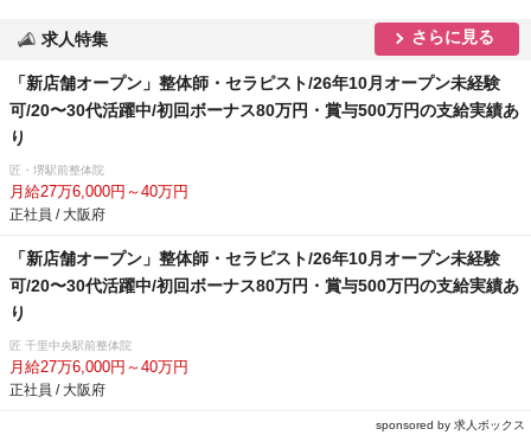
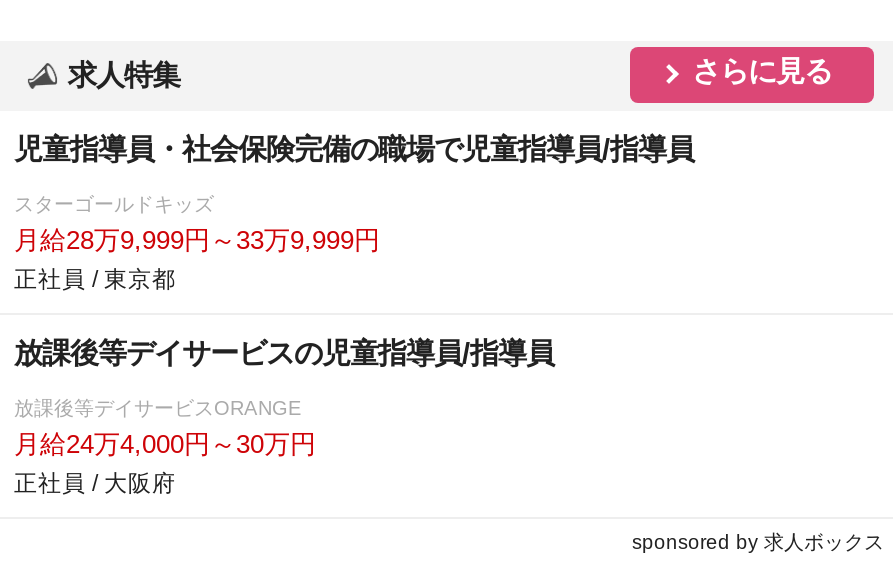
[9,73,519,147] 「新店舗オープン」整体師・セラピスト/26年10月オープン未経験 | 可/20〜30代活躍中/初回ボーナス80万円・賞与500万円の支給実績あ | り -> [14,133,694,165] 児童指導員・社会保険完備の職場で児童指導員/指導員
[9,164,188,222] 匠・堺駅前整体院 | 月給27万6,000円～40万円 | 正社員 / 大阪府 -> [14,193,380,291] スターゴールドキッズ | 月給28万9,999円～33万9,999円 | 正社員 / 東京都
[9,249,519,322] 「新店舗オープン」整体師・セラピスト/26年10月オープン未経験 | 可/20〜30代活躍中/初回ボーナス80万円・賞与500万円の支給実績あ | り -> [14,337,554,369] 放課後等デイサービスの児童指導員/指導員
[9,339,188,376] 匠 千里中央駅前整体院 | 月給27万6,000円～40万円 -> [14,397,316,459] 放課後等デイサービスORANGE | 月給24万4,000円～30万円

